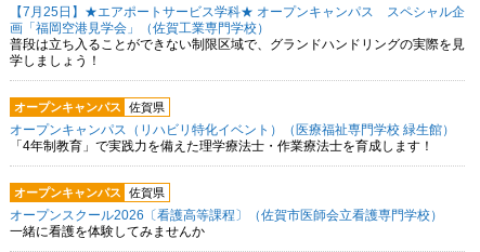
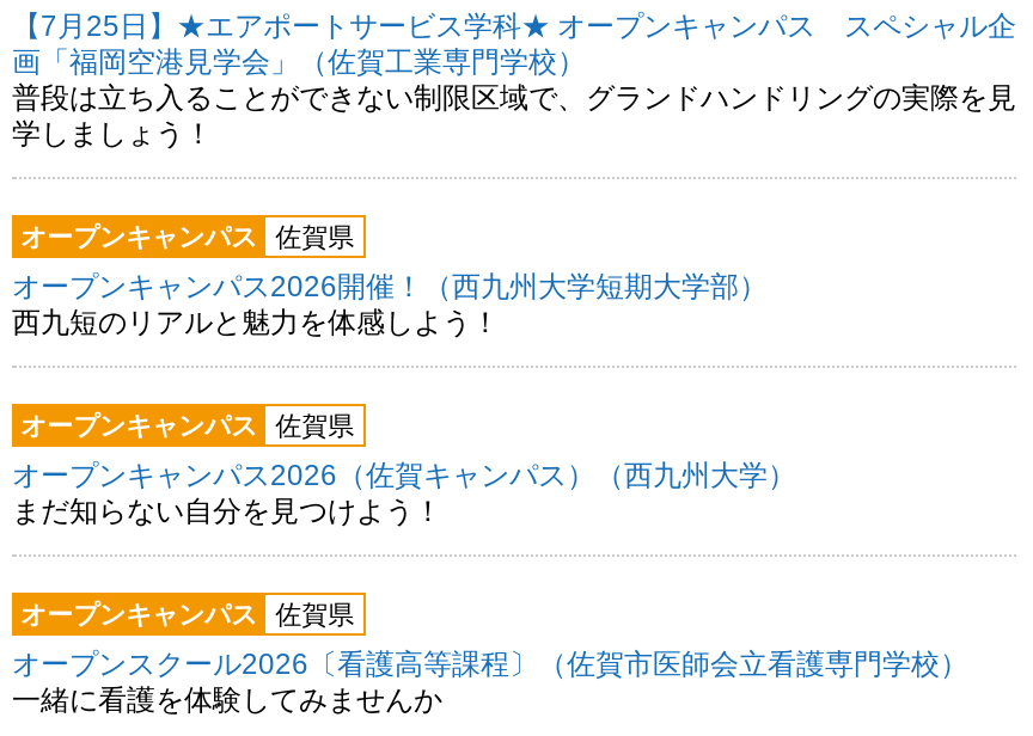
[10,122,455,154] オープンキャンパス（リハビリ特化イベント）（医療福祉専門学校 緑生館） | 「4年制教育」で実践力を備えた理学療法士・作業療法士を育成します！ -> [12,271,796,529] オープンキャンパス2026開催！（西九州大学短期大学部） | 西九短のリアルと魅力を体感しよう！ | オープンキャンパス | 佐賀県 | オープンキャンパス2026（佐賀キャンパス）（西九州大学） | まだ知らない自分を見つけよう！

